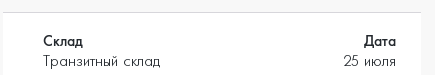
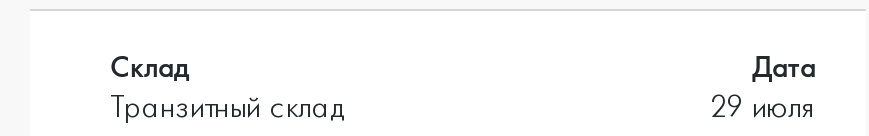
[343,54,396,68] 25 июля -> [710,95,816,123] 29 июля

